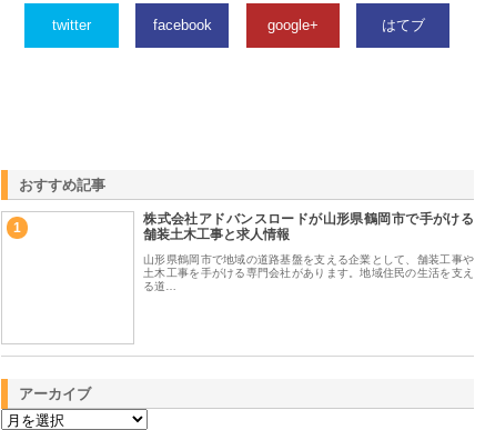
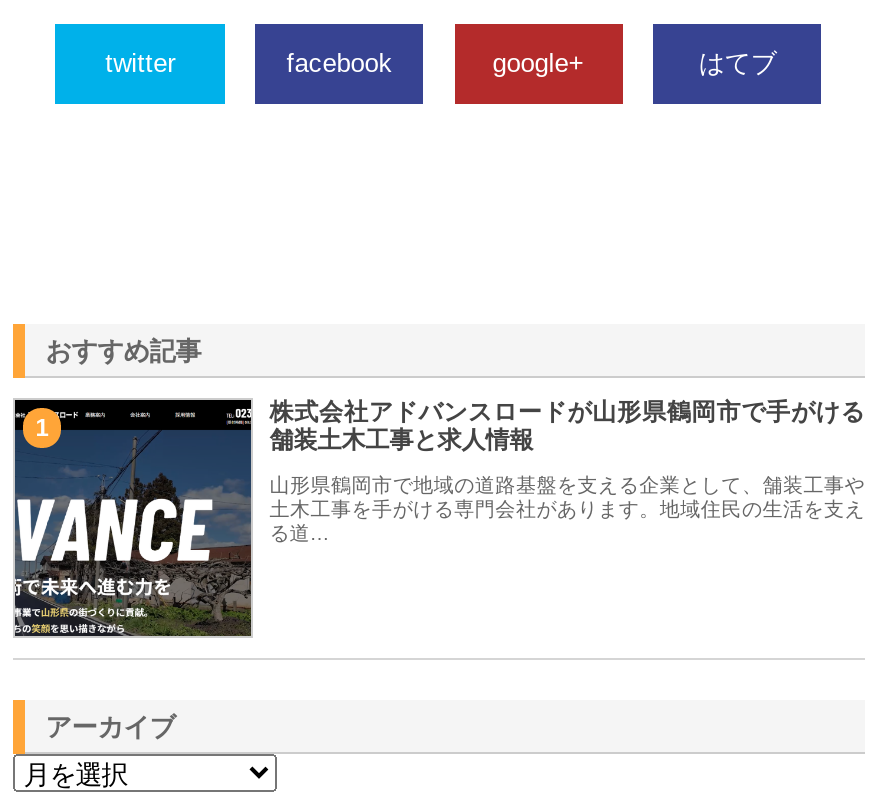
none -> [13,398,253,638] [image]

